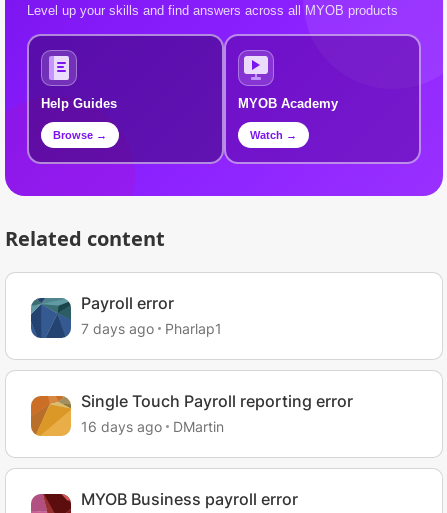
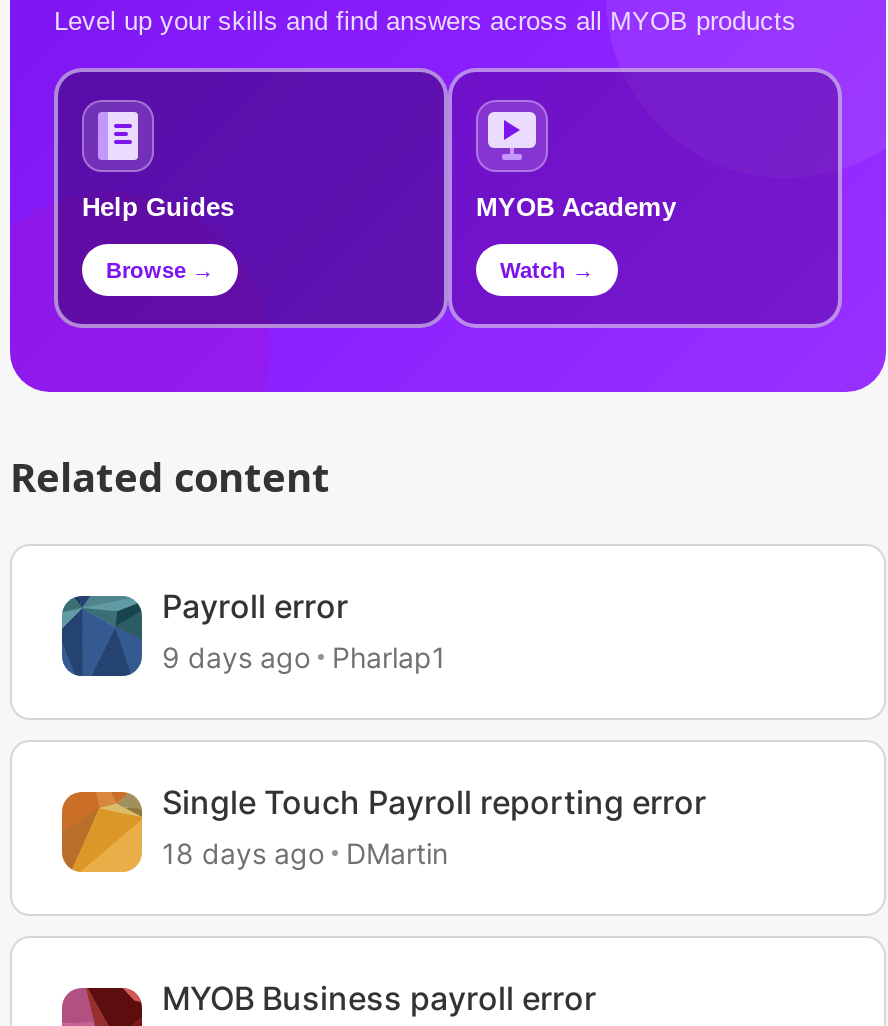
[81,320,222,337] 7 days ago Pharlap1 -> [162,640,446,674] 9 days ago Pharlap1
[81,418,224,435] 16 days ago DMartin -> [162,836,448,870] 18 days ago DMartin

